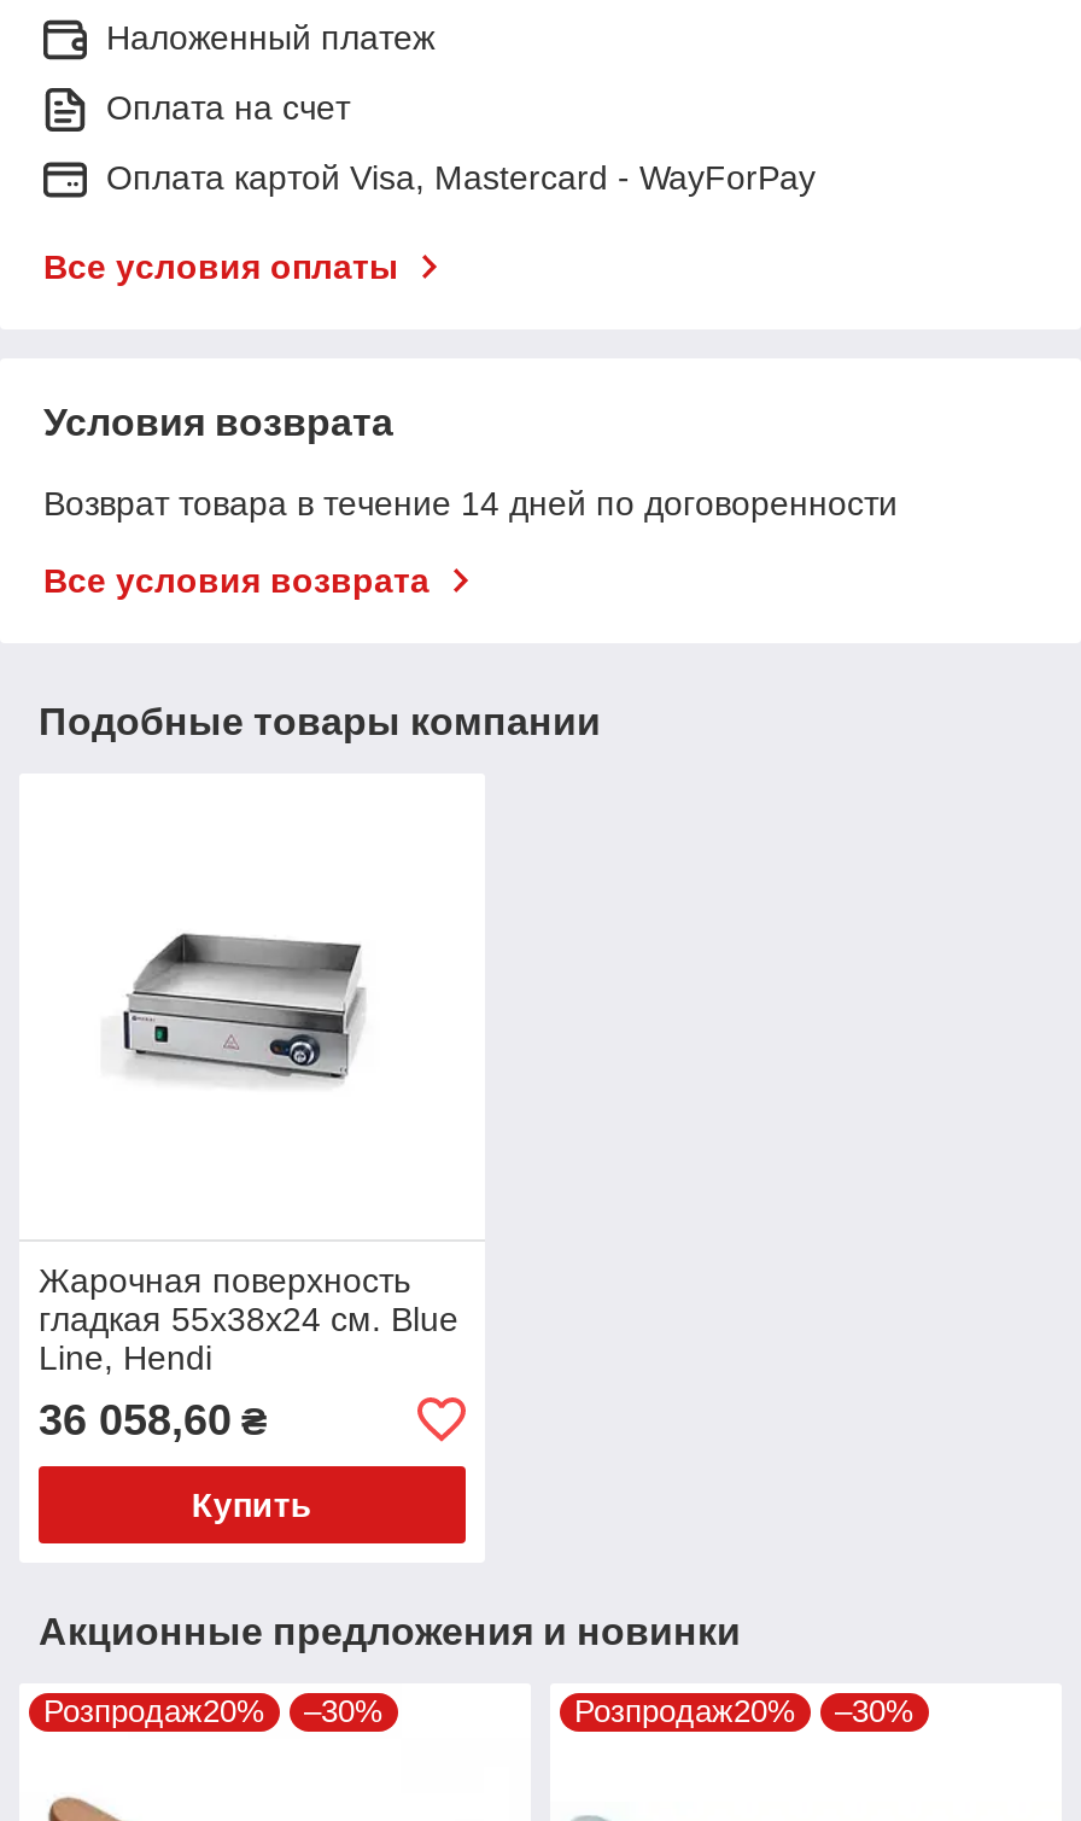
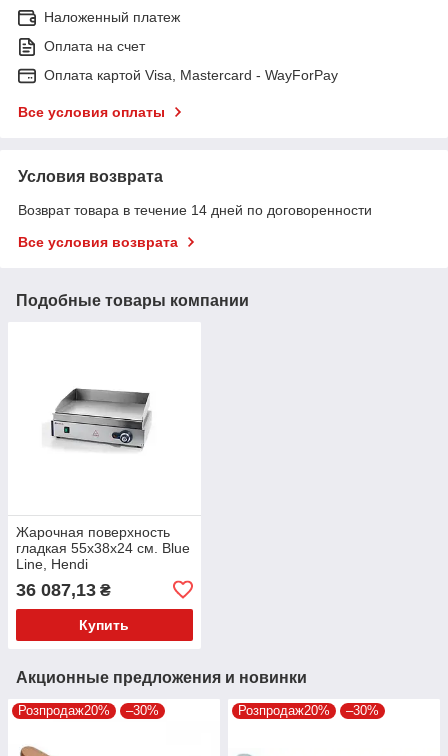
[39,1396,268,1444] 36 058,60 ₴ -> [16,580,111,600] 36 087,13 ₴

